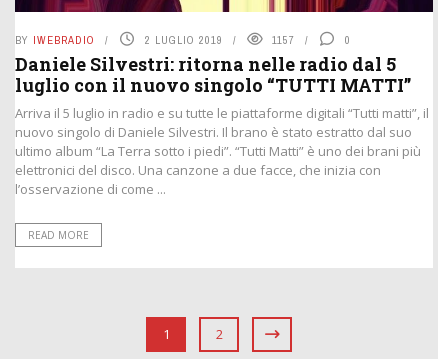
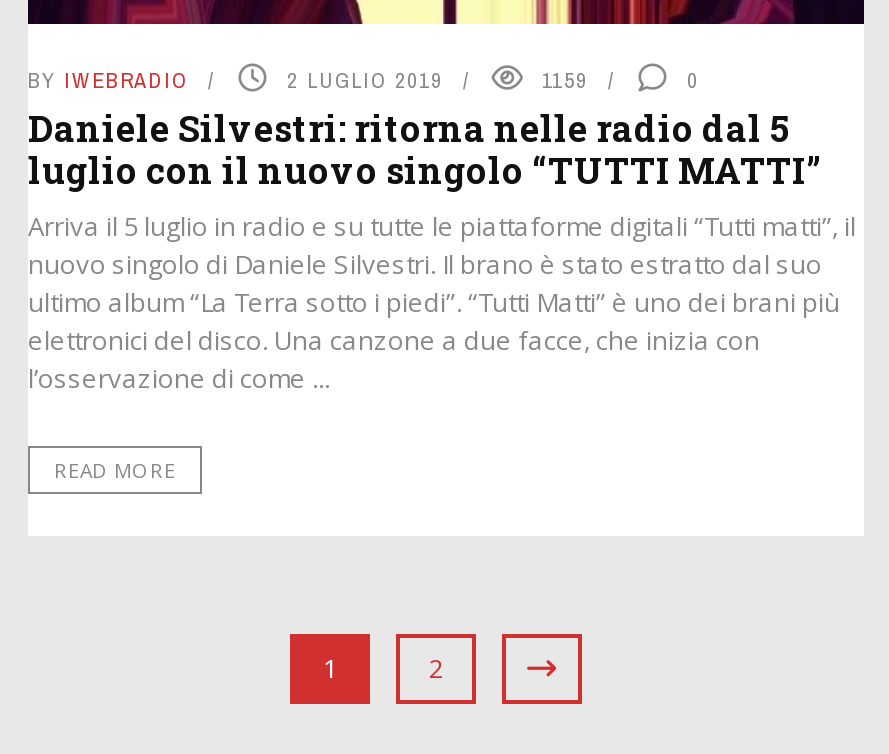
[272,33,295,47] 1157 -> [542,66,588,94] 1159

